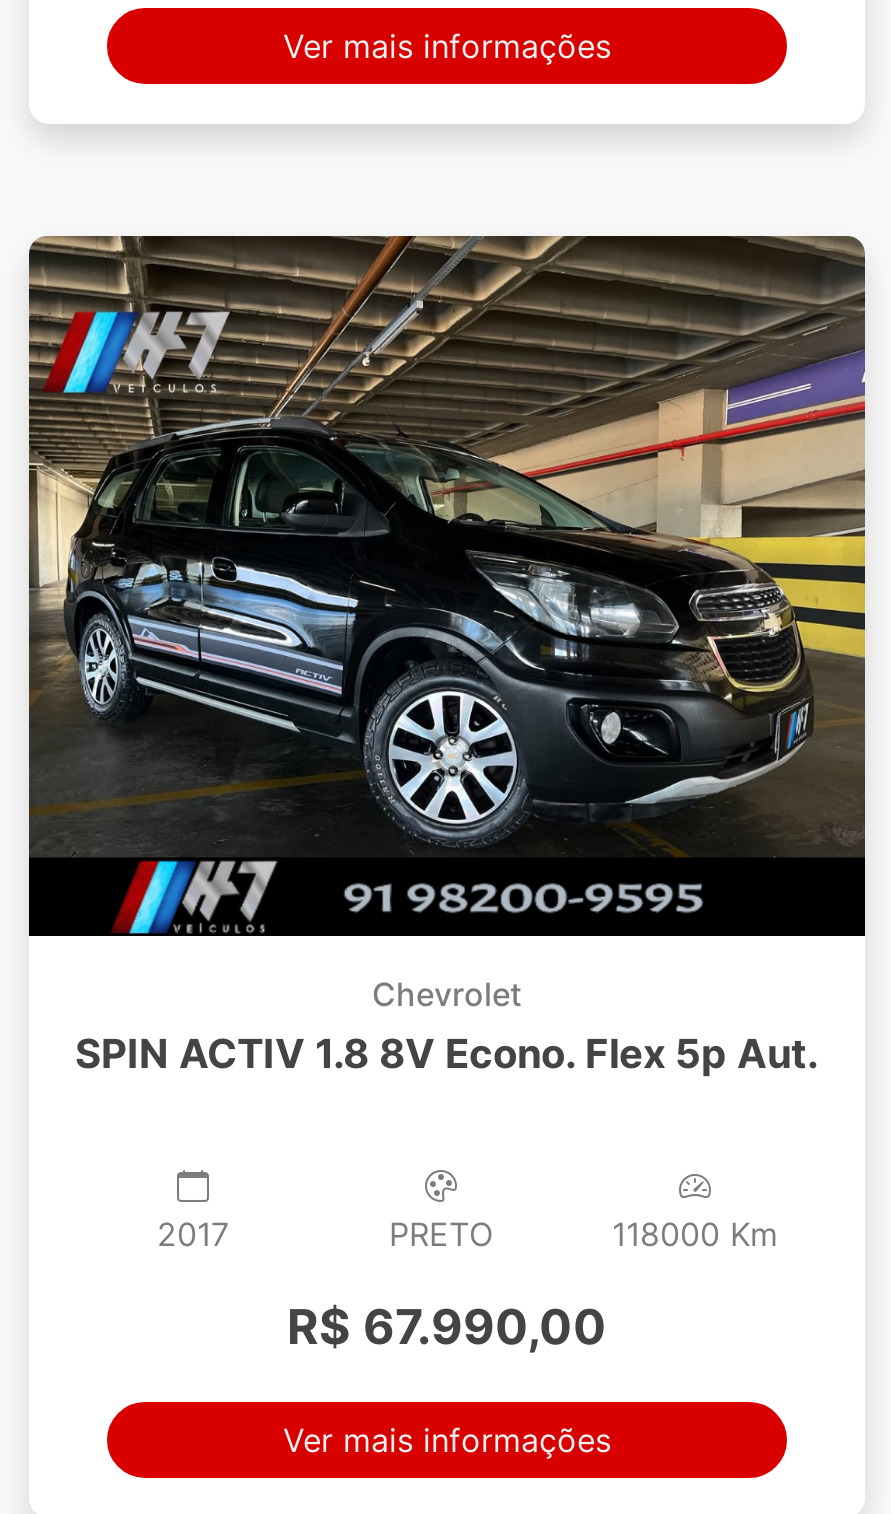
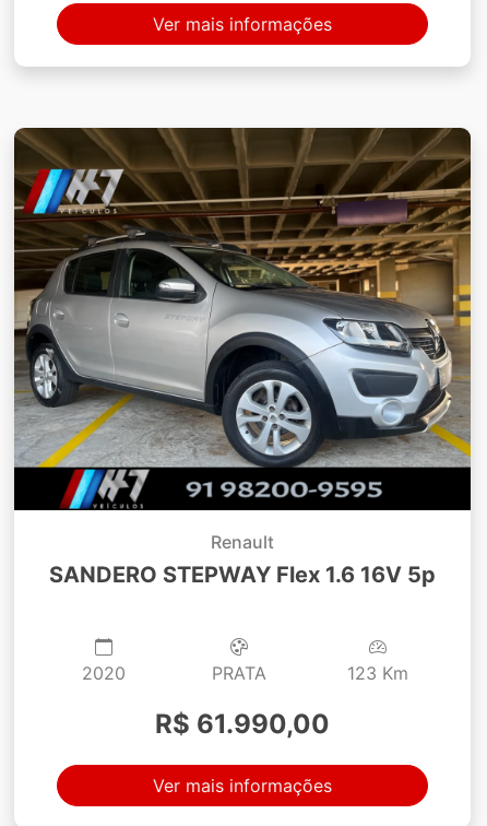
[29,234,867,858] [image] -> [14,128,472,469] [image]
[75,974,819,1078] Chevrolet | SPIN ACTIV 1.8 8V Econo. Flex 5p Aut. -> [49,531,436,588] Renault | SANDERO STEPWAY Flex 1.6 16V 5p
[157,1214,778,1254] 2017 | PRETO | 118000 Km -> [82,662,408,684] 2020 | PRATA | 123 Km
[287,1298,607,1356] R$ 67.990,00 -> [155,708,330,740] R$ 61.990,00

